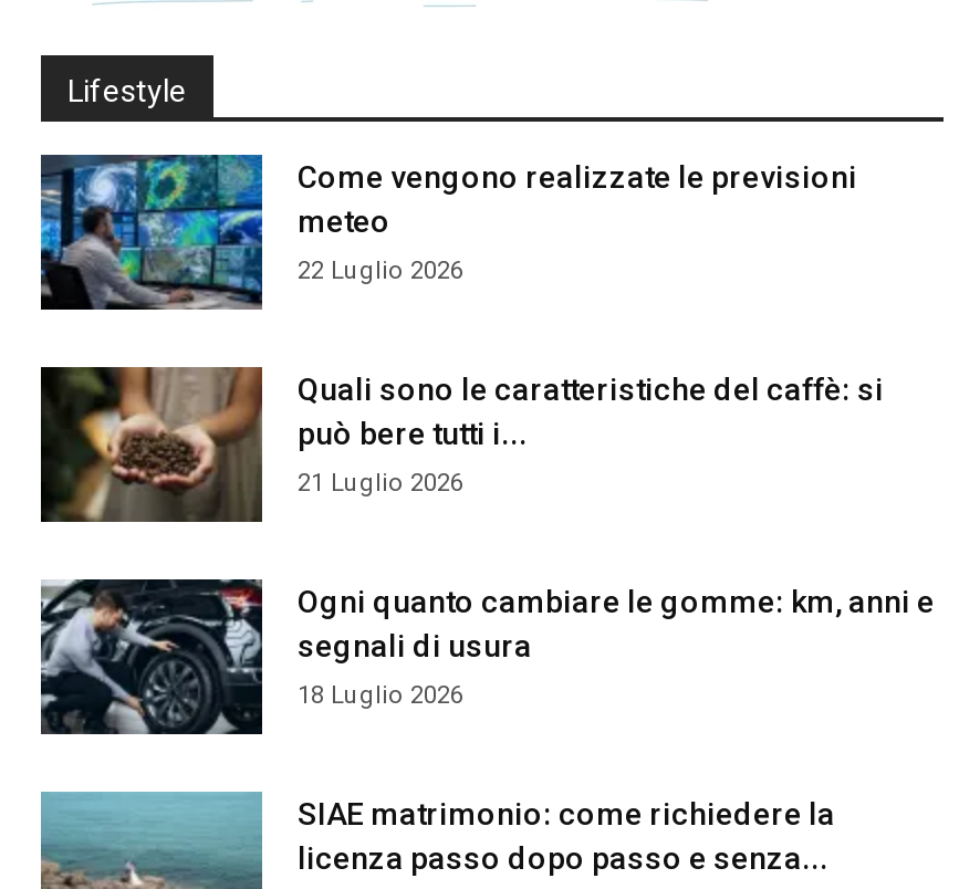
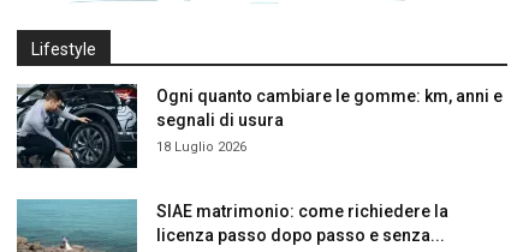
[39,153,884,497] [image] | Come vengono realizzate le previsioni | meteo | 22 Luglio 2026 | Quali sono le caratteristiche del caffè: si | può bere tutti i... | 21 Luglio 2026 -> none
[39,365,264,546] [image] -> none

